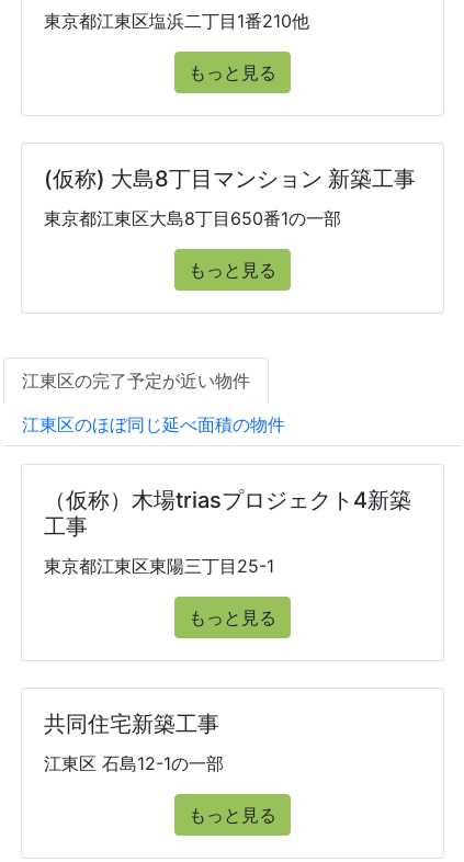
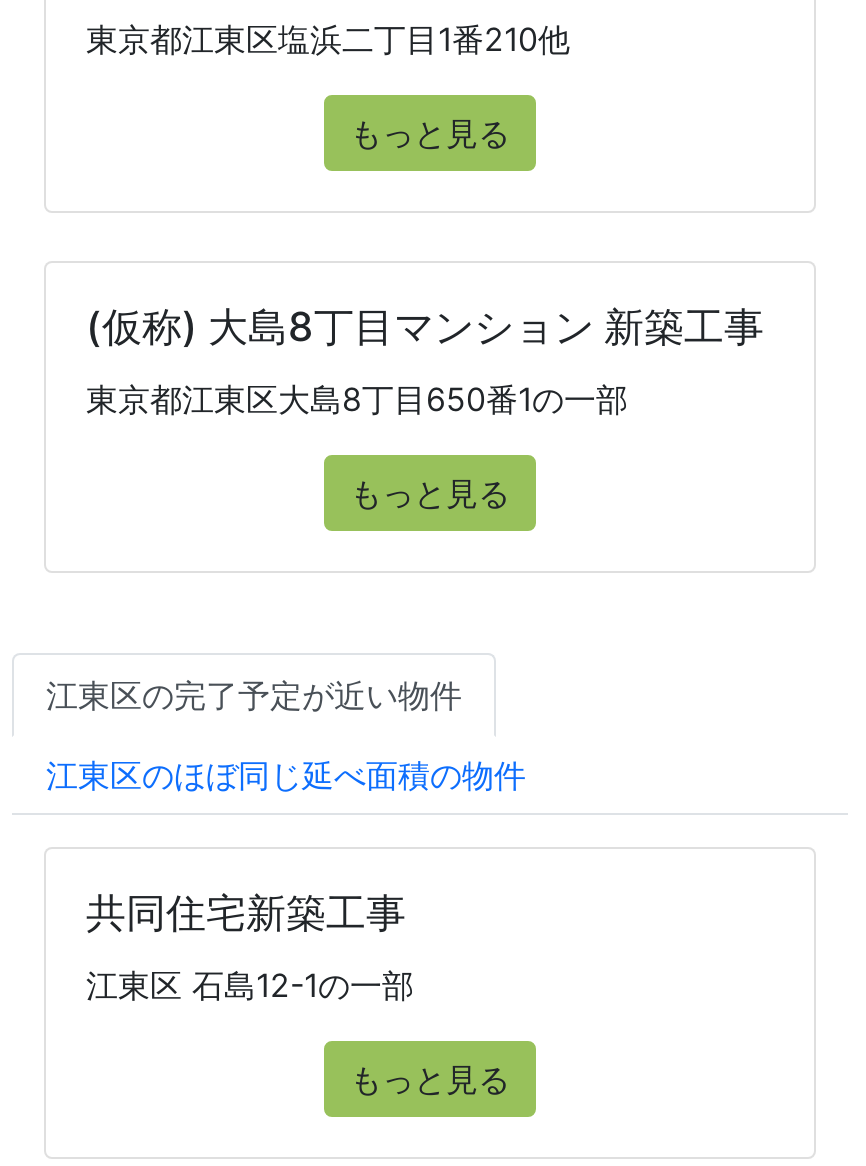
[44,487,411,628] （仮称）木場triasプロジェクト4新築 | 工事 | 東京都江東区東陽三丁目25-1 | もっと見る -> none

